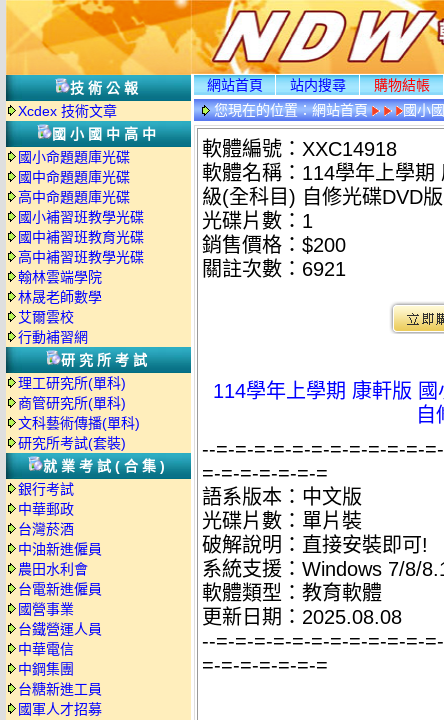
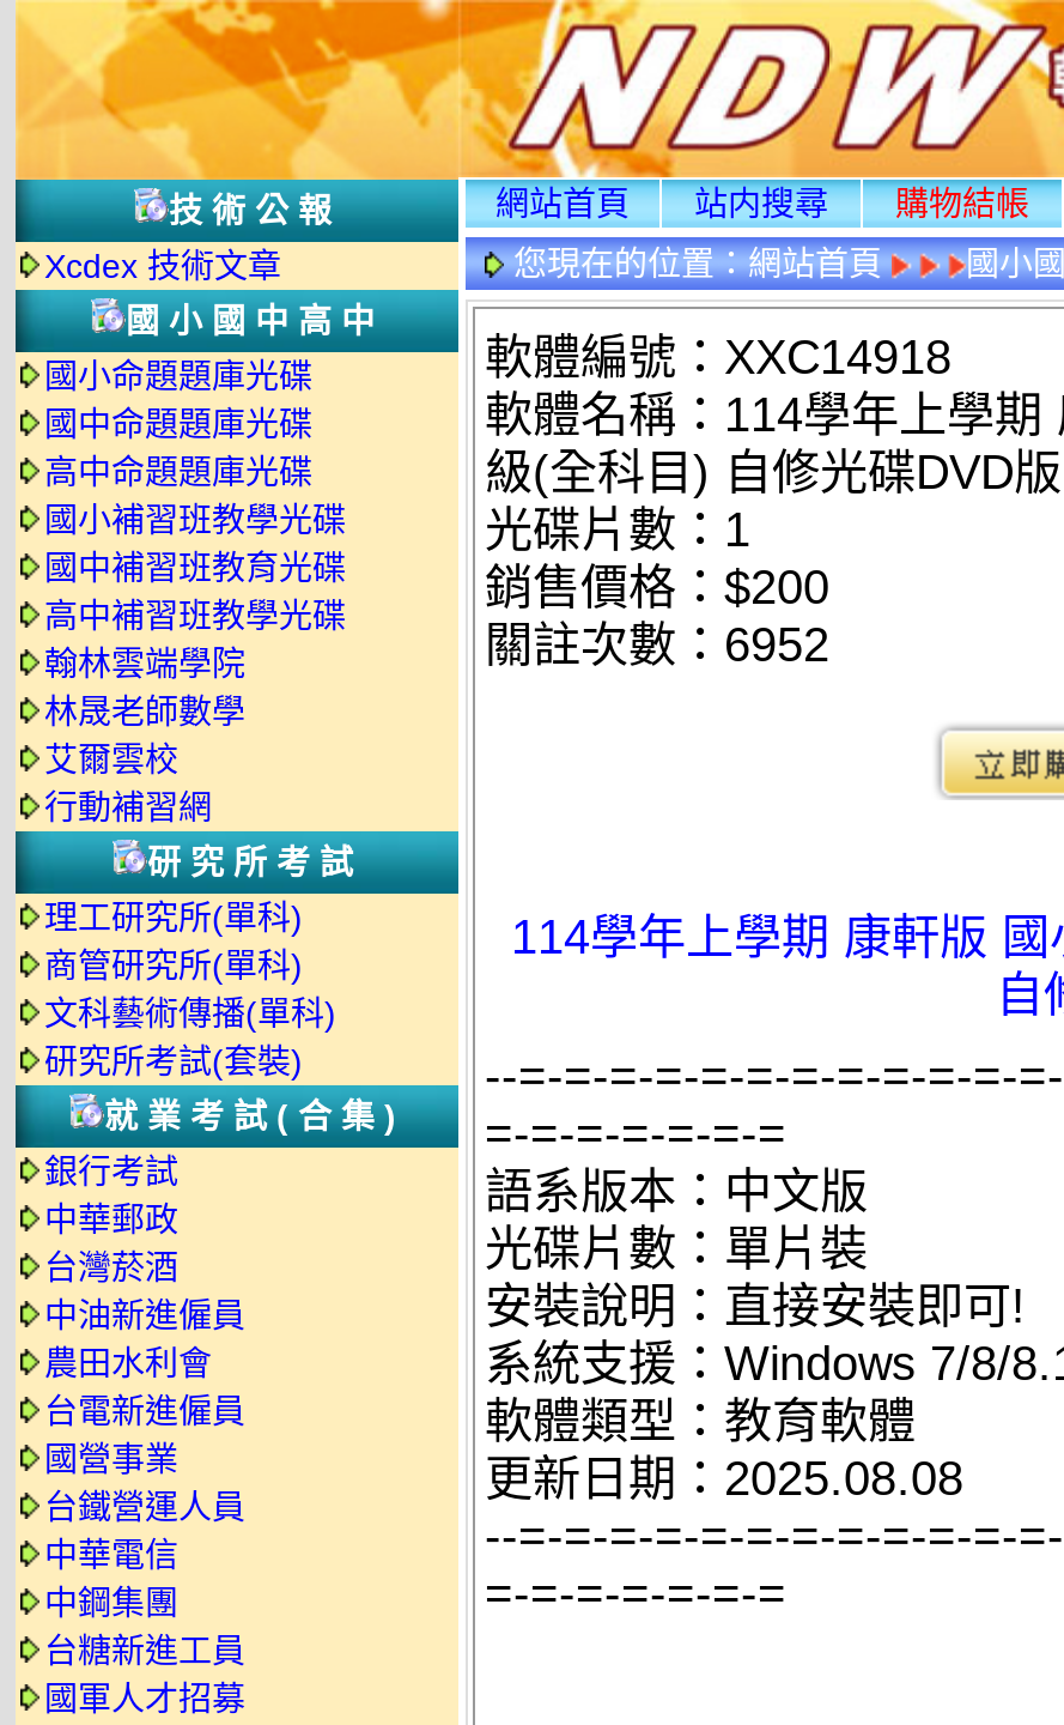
[202,258,346,280] 關註次數：6921 -> [485,618,829,671] 關註次數：6952
[202,534,428,556] 破解說明：直接安裝即可! -> [485,1279,1026,1332] 安裝說明：直接安裝即可!

